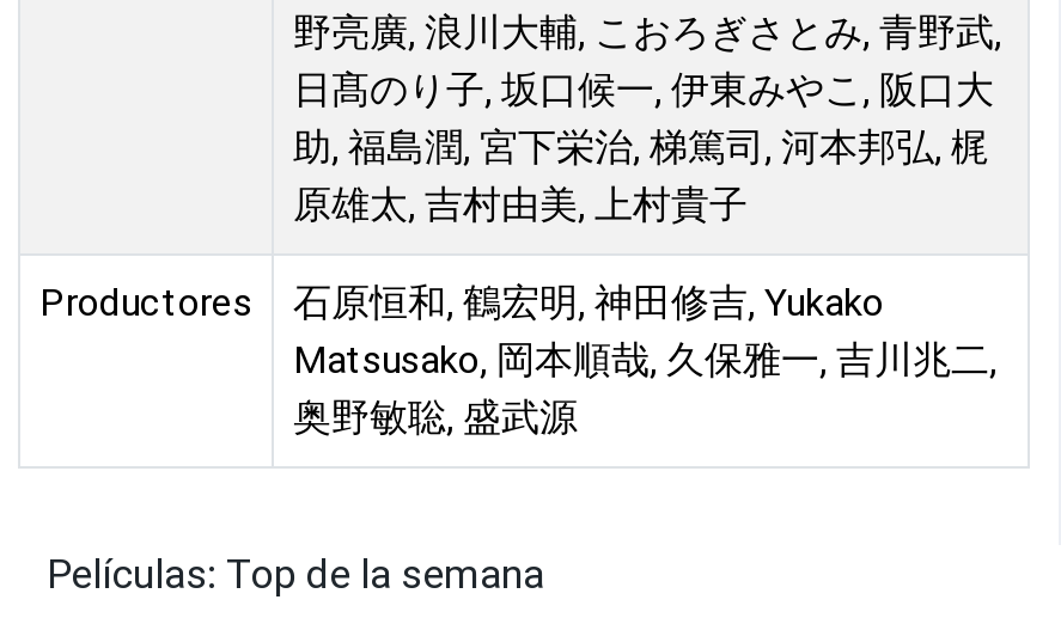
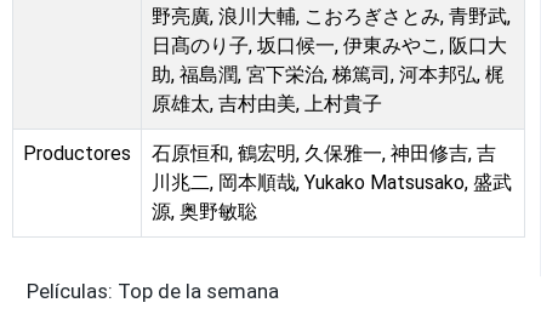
[293,279,996,440] 石原恒和, 鶴宏明, 神田修吉, Yukako | Matsusako, 岡本順哉, 久保雅一, 吉川兆二, | 奥野敏聡, 盛武源 -> [152,142,512,223] 石原恒和, 鶴宏明, 久保雅一, 神田修吉, 吉 | 川兆二, 岡本順哉, Yukako Matsusako, 盛武 | 源, 奥野敏聡

